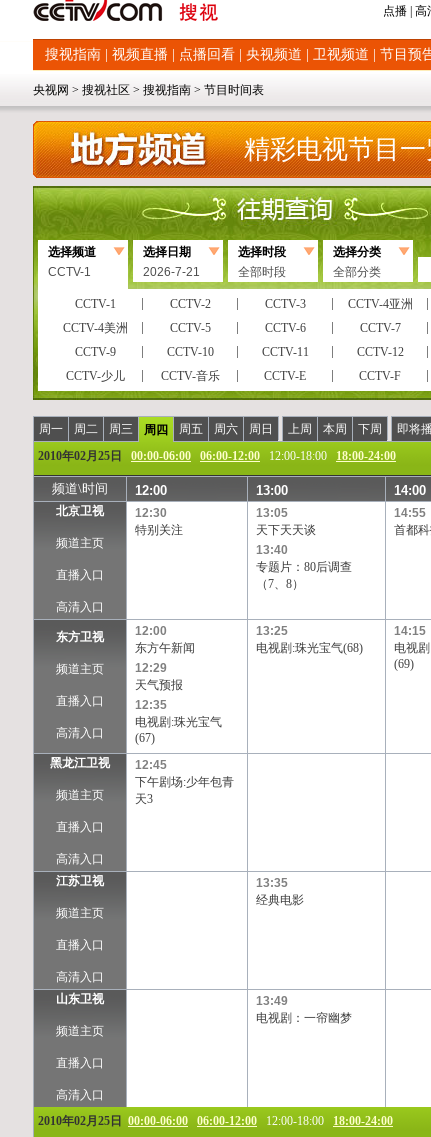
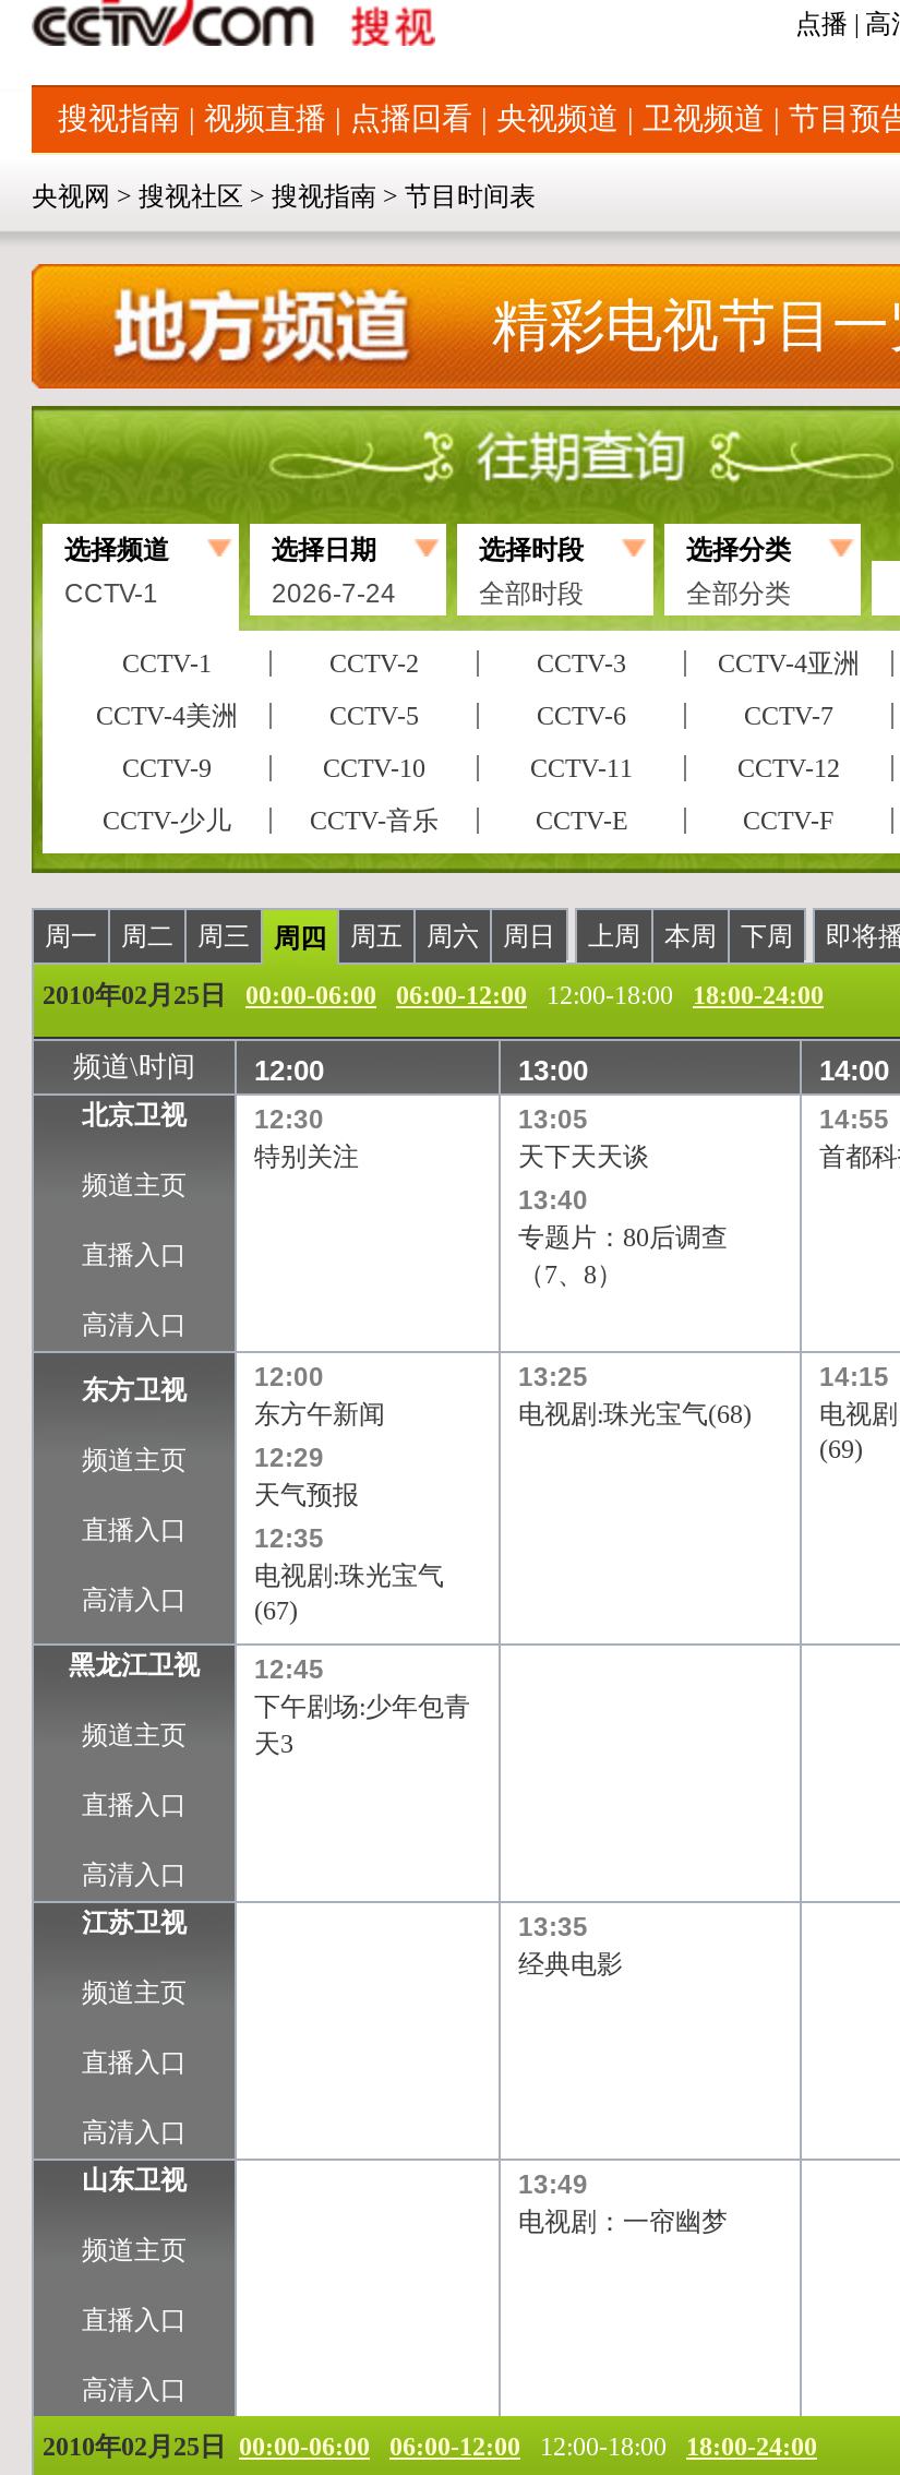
[143,265,200,279] 2026-7-21 -> [272,578,396,609] 2026-7-24

